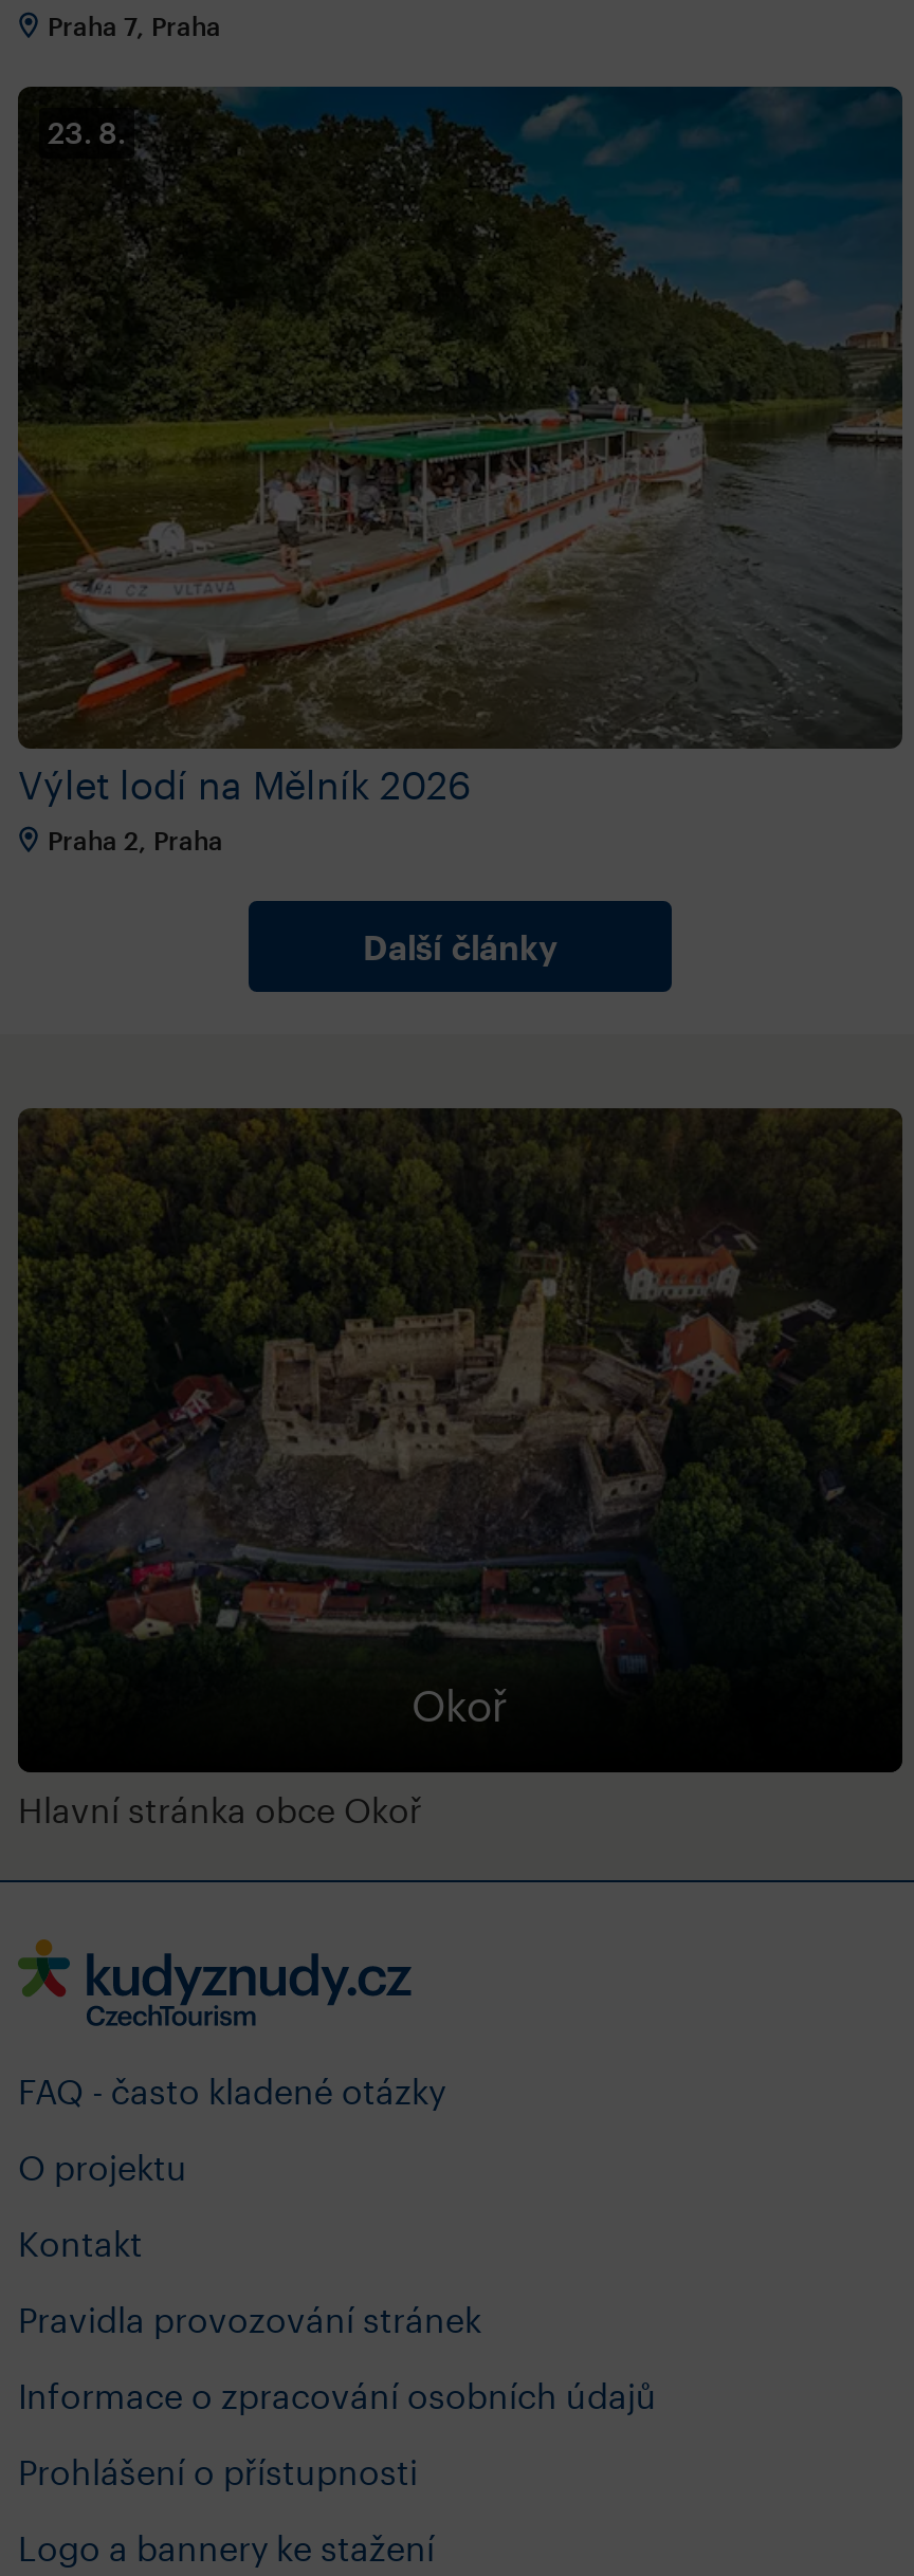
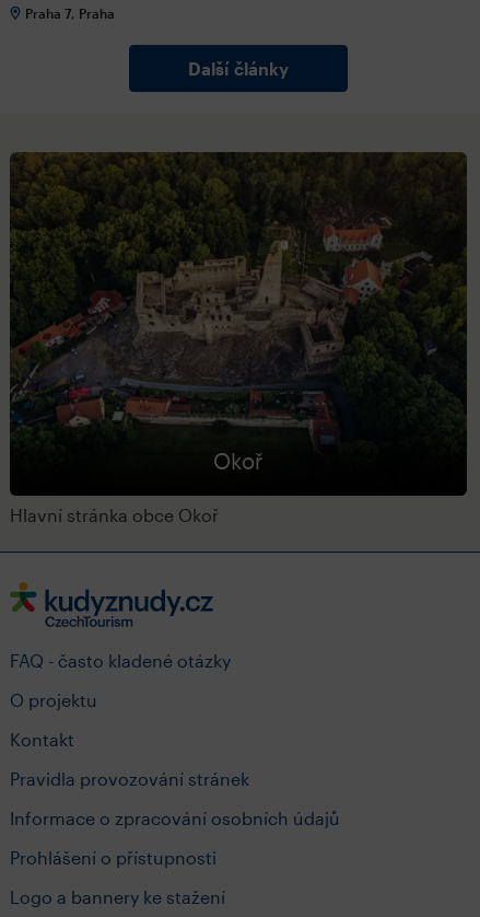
[16,84,904,752] [image] | 23. 8. -> none
[18,762,471,855] Výlet lodí na Mělník 2026 | Praha 2, Praha -> none

